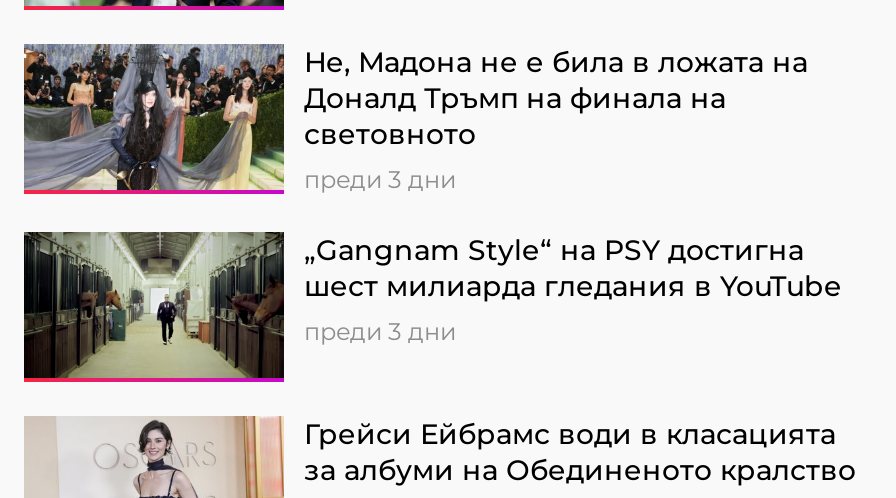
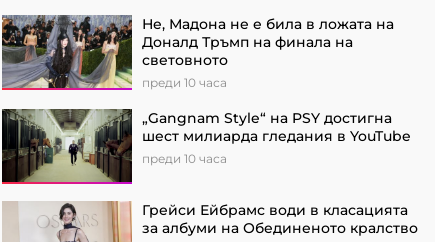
[304,165,456,195] преди 3 дни -> [142,75,227,90] преди 10 часа
[304,317,456,347] преди 3 дни -> [142,151,227,166] преди 10 часа

